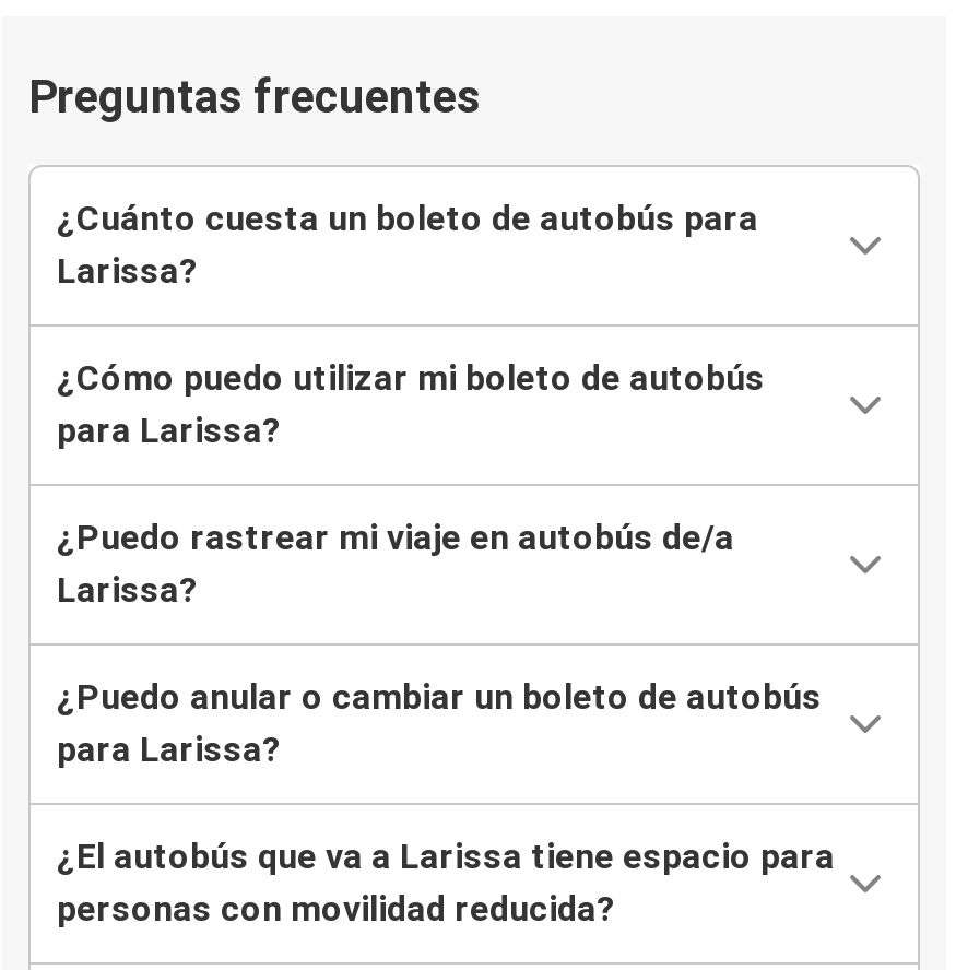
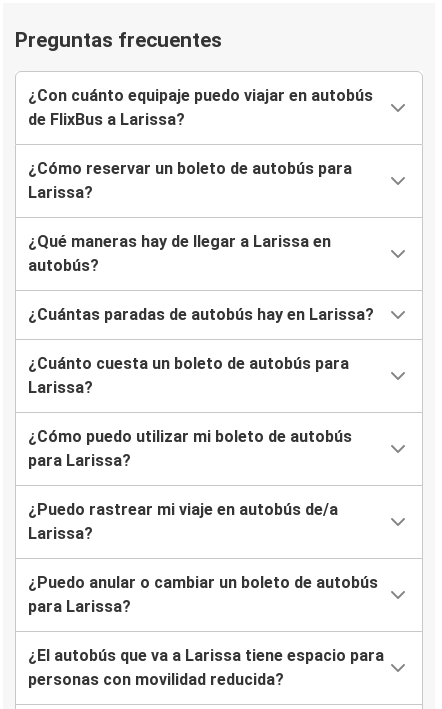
none -> [28,86,374,324] ¿Con cuánto equipaje puedo viajar en autobús | de FlixBus a Larissa? | ¿Cómo reservar un boleto de autobús para | Larissa? | ¿Qué maneras hay de llegar a Larissa en | autobús? | ¿Cuántas paradas de autobús hay en Larissa?

